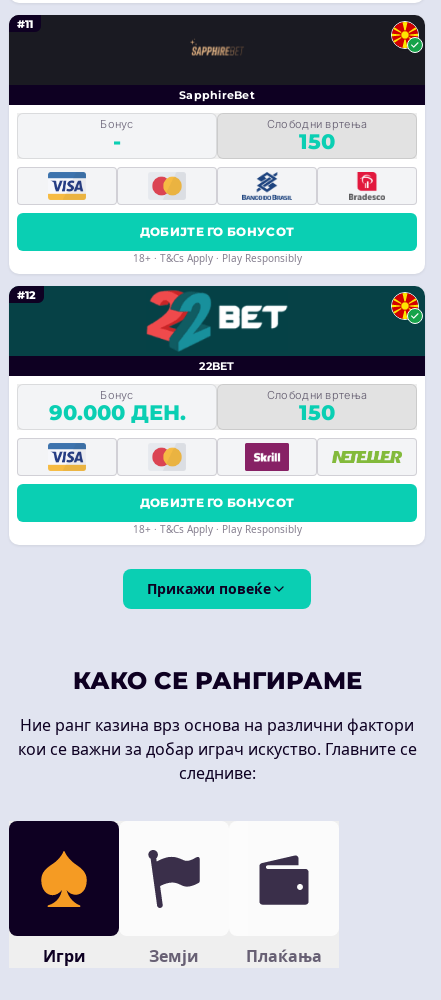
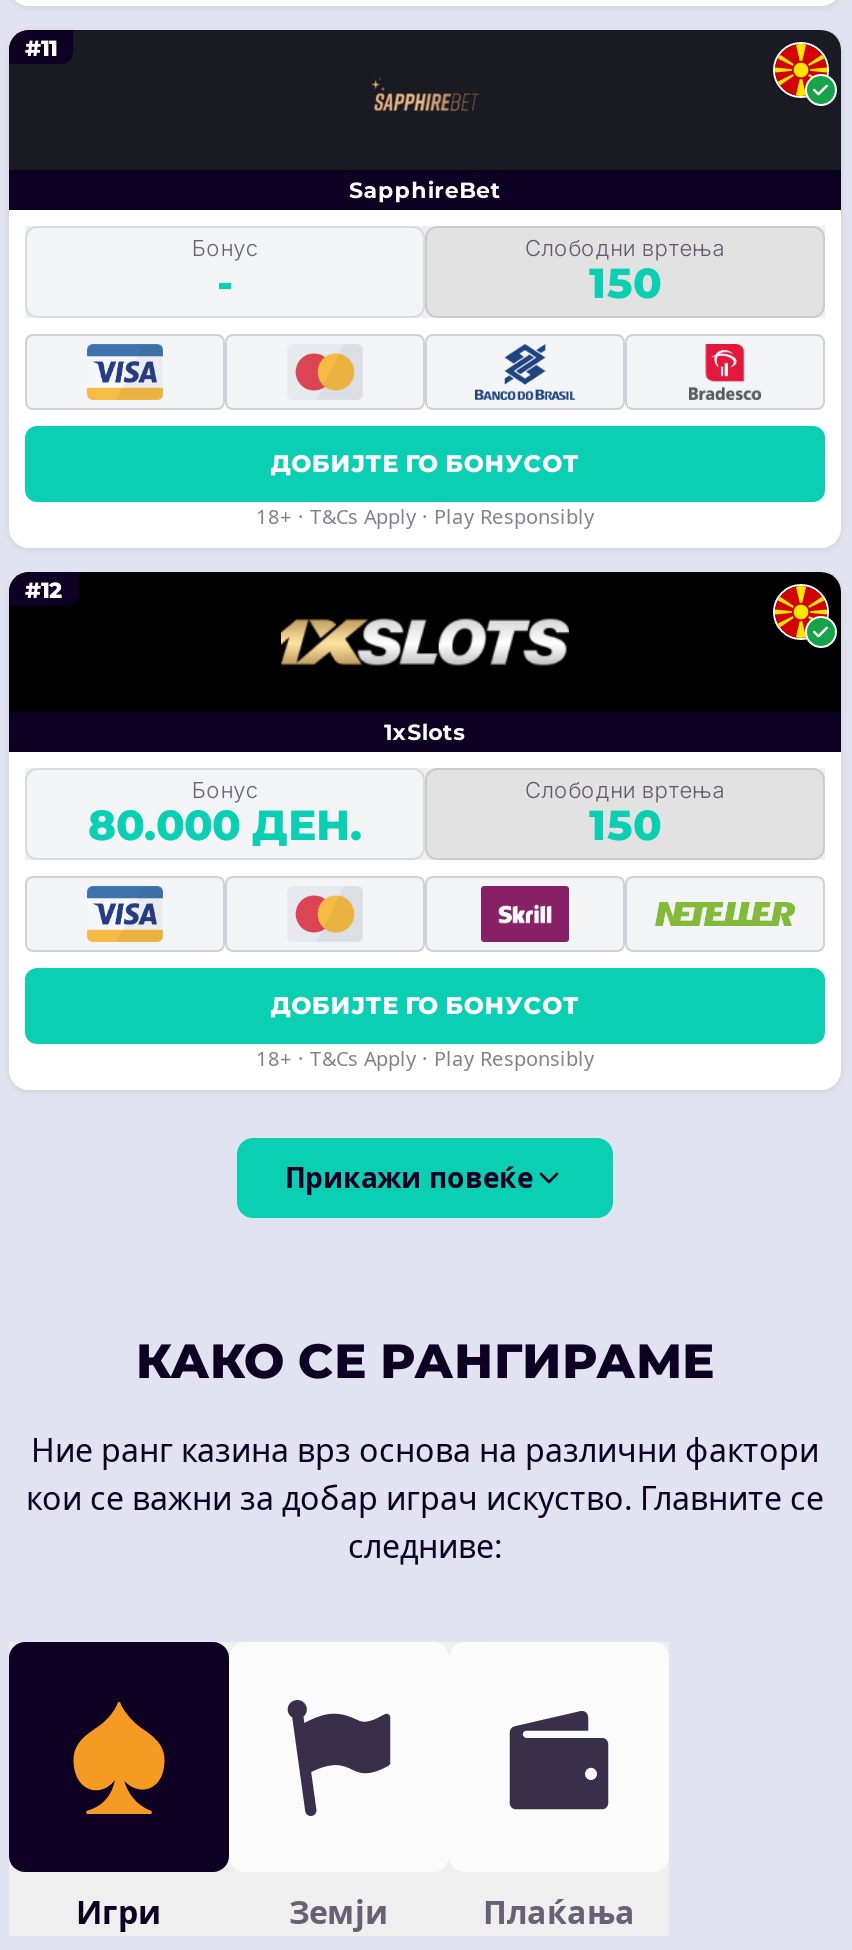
[9,286,425,373] [image] | 22BET -> [9,572,841,746] [image] | 1xSlots
[48,400,185,425] 90.000 ДЕН. -> [88,800,362,850] 80.000 ДЕН.

